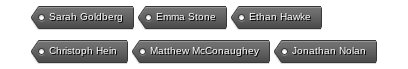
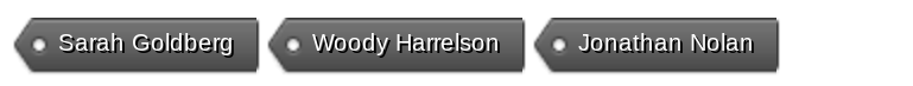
[49,11,311,56] Emma Stone | Ethan Hawke | Christoph Hein | Matthew McConaughey -> [312,29,500,55] Woody Harrelson

